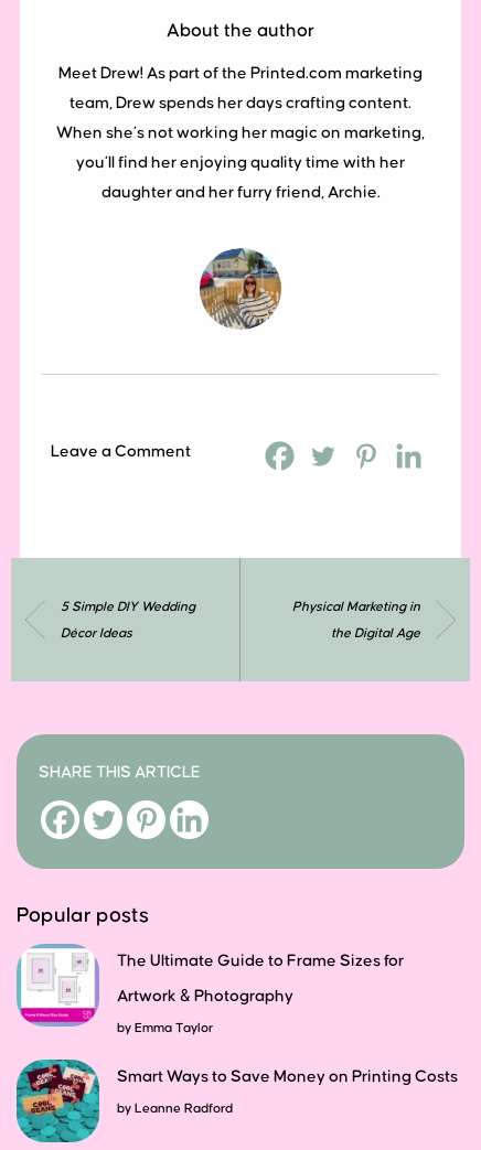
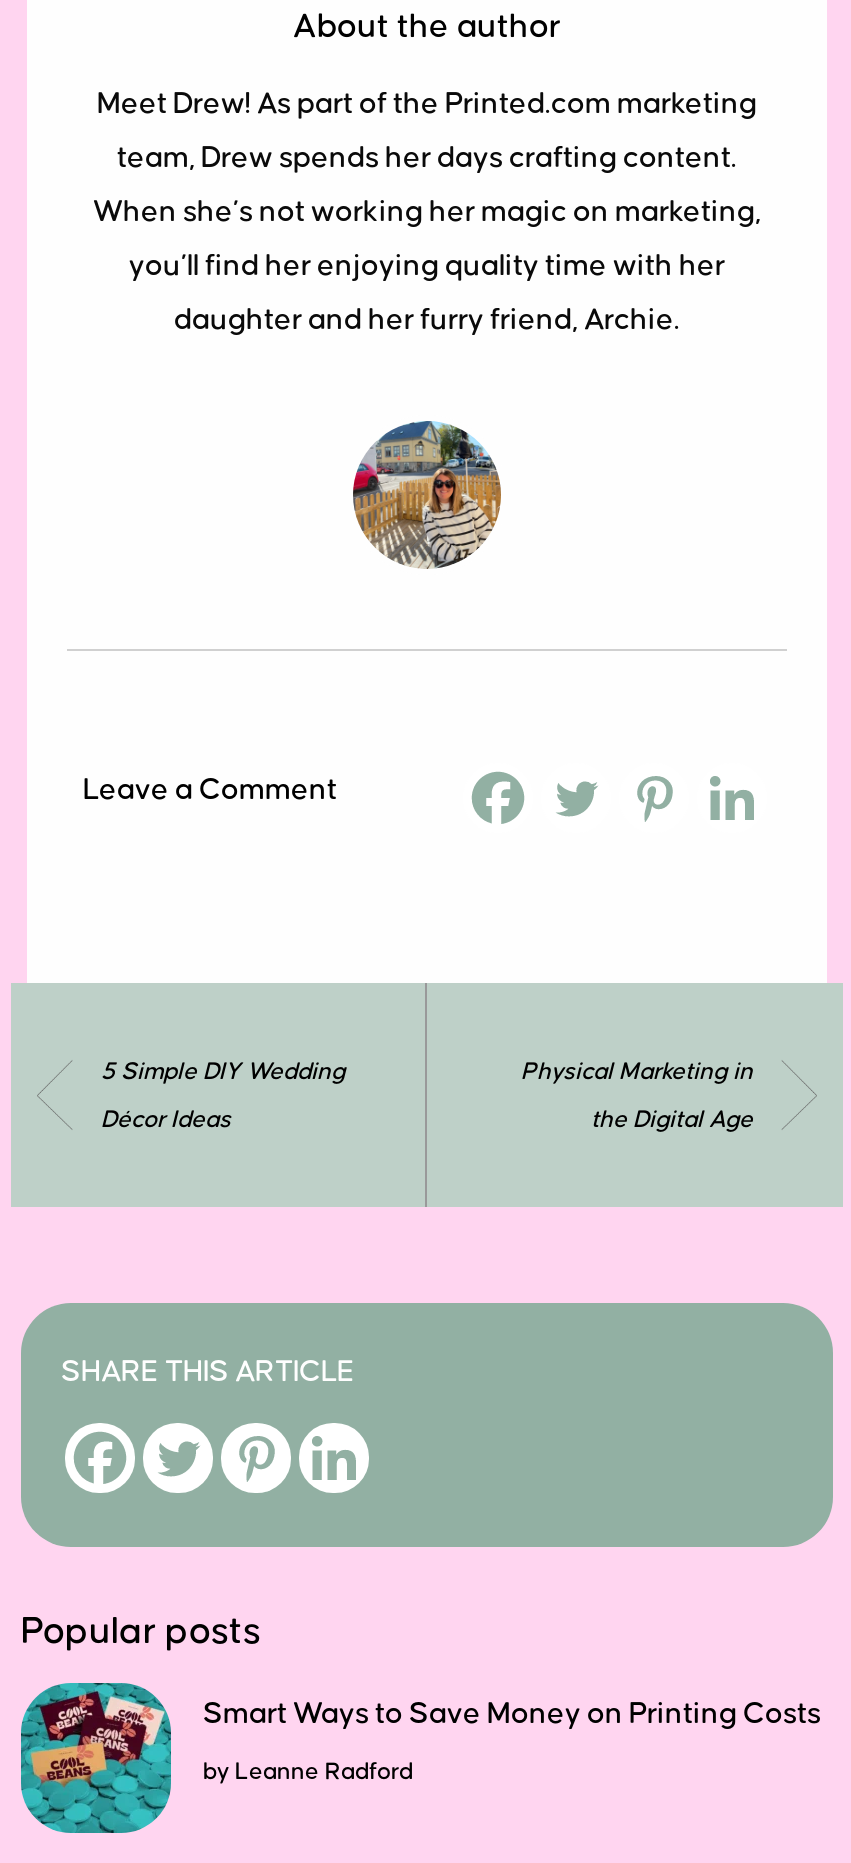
[17,943,404,1036] [image] | The Ultimate Guide to Frame Sizes for | Artwork & Photography | by Emma Taylor -> none

